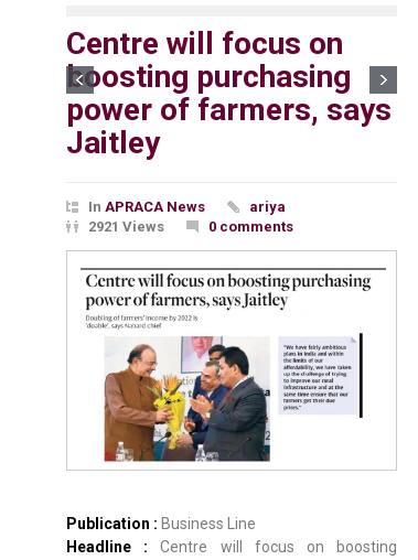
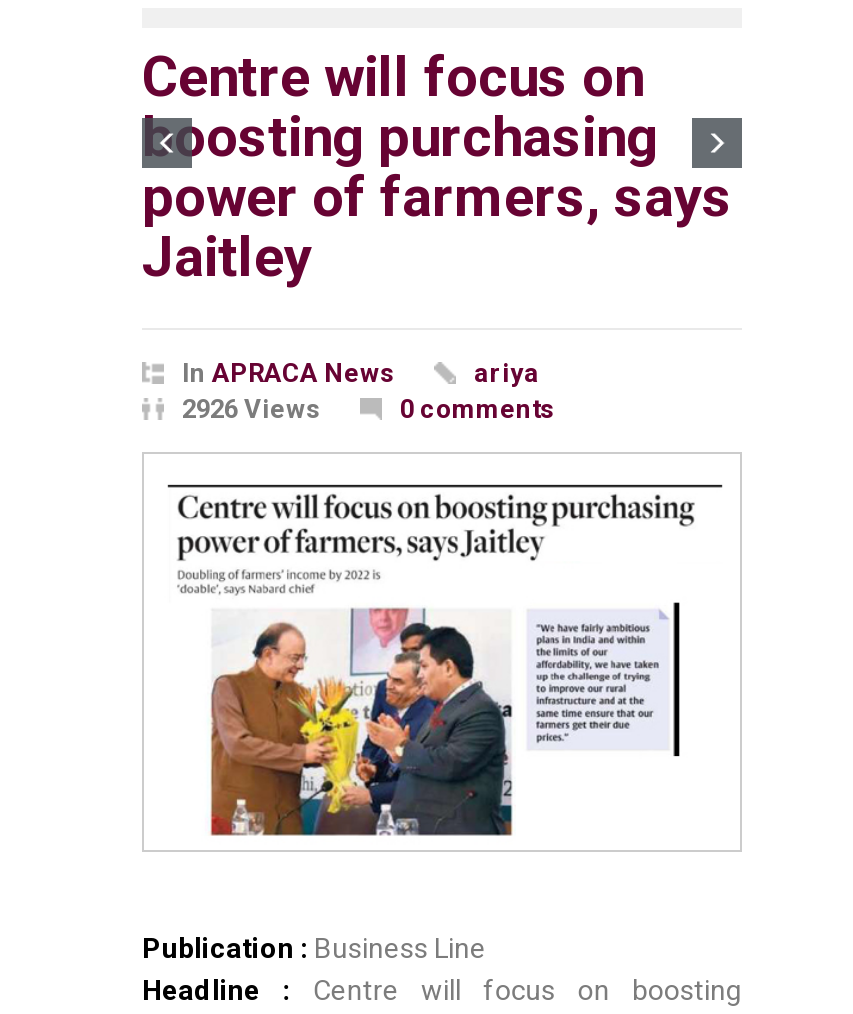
[88,218,164,235] 2921 Views -> [182,394,320,424] 2926 Views

